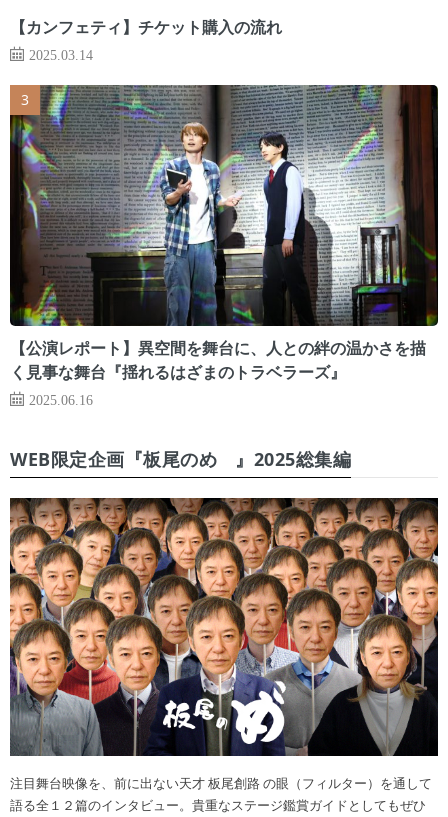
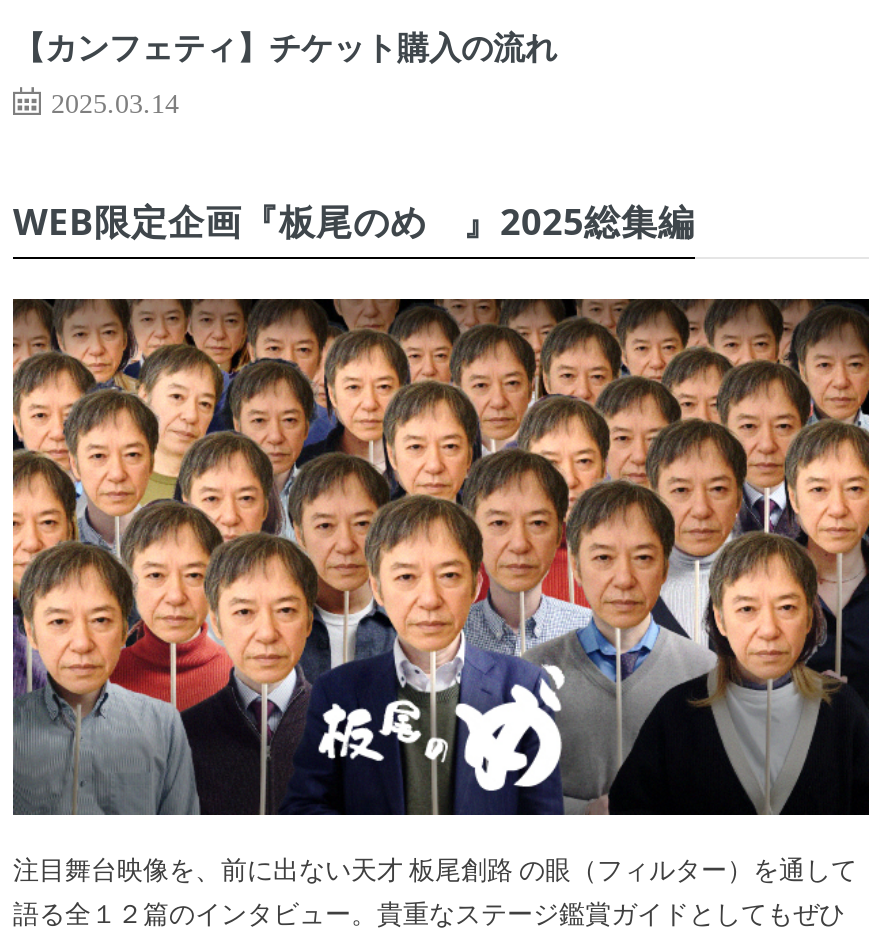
[9,84,439,406] [image] | 【公演レポート】異空間を舞台に、人との絆の温かさを描 | く見事な舞台『揺れるはざまのトラベラーズ』 | 2025.06.16 -> none

